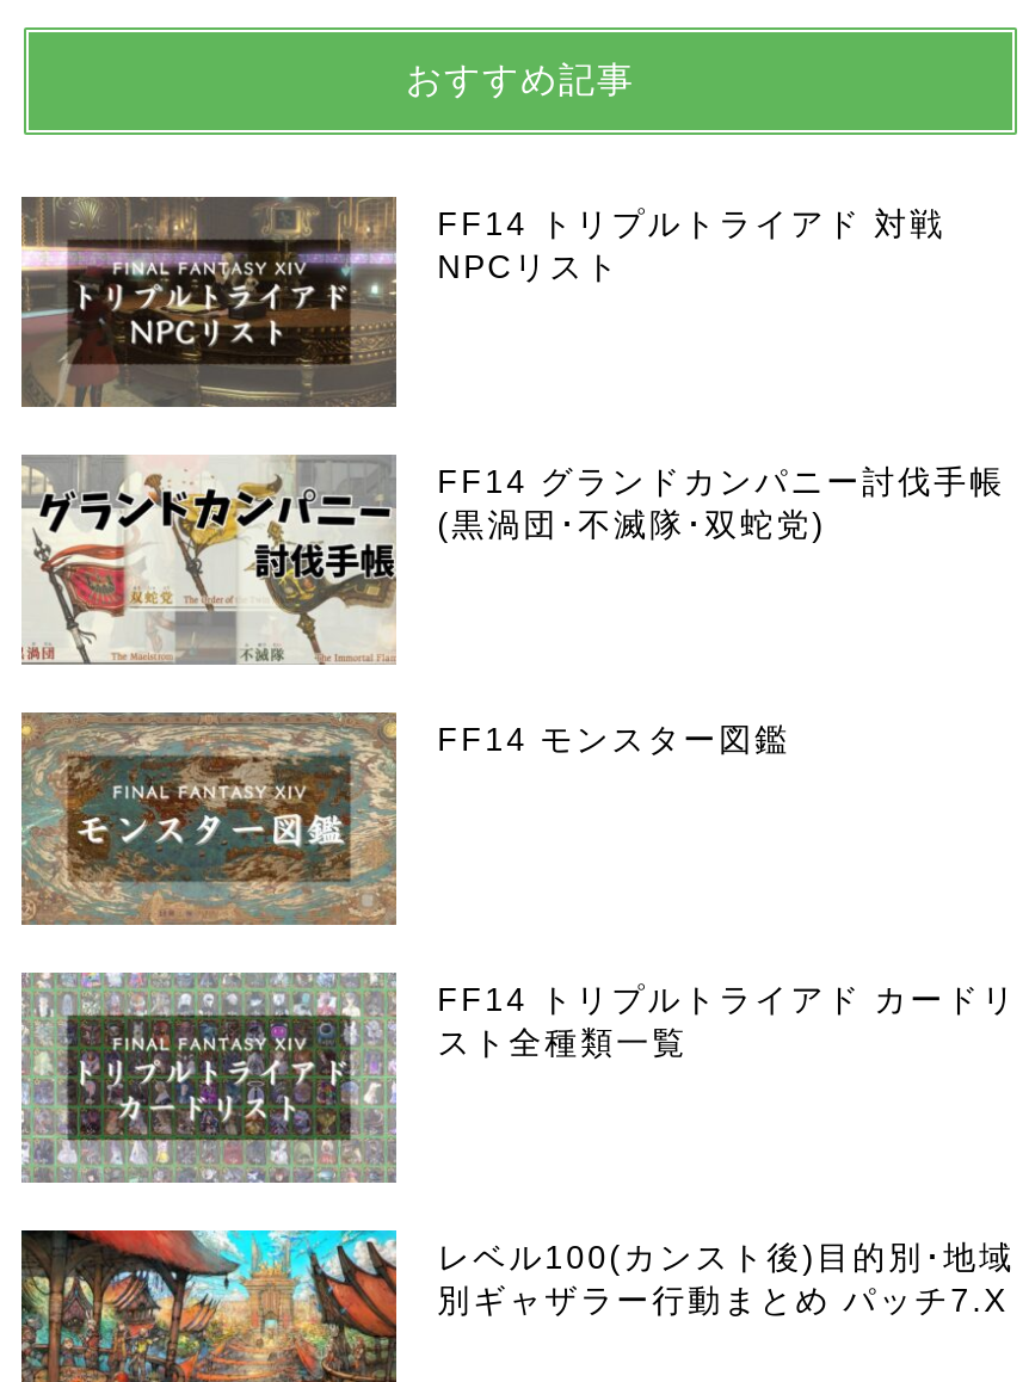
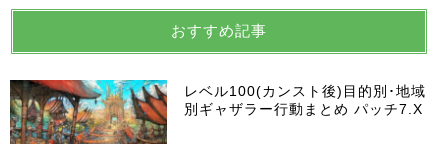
[19,195,946,409] [image] | FF14 トリプルトライアド 対戦 | NPCリスト -> none
[21,452,1006,667] [image] | FF14 グランドカンパニー討伐手帳 | (黒渦団･不滅隊･双蛇党) -> none
[19,710,791,927] [image] | FF14 モンスター図鑑 -> none
[21,973,1018,1185] [image] | FF14 トリプルトライアド カードリ | スト全種類一覧 -> none

